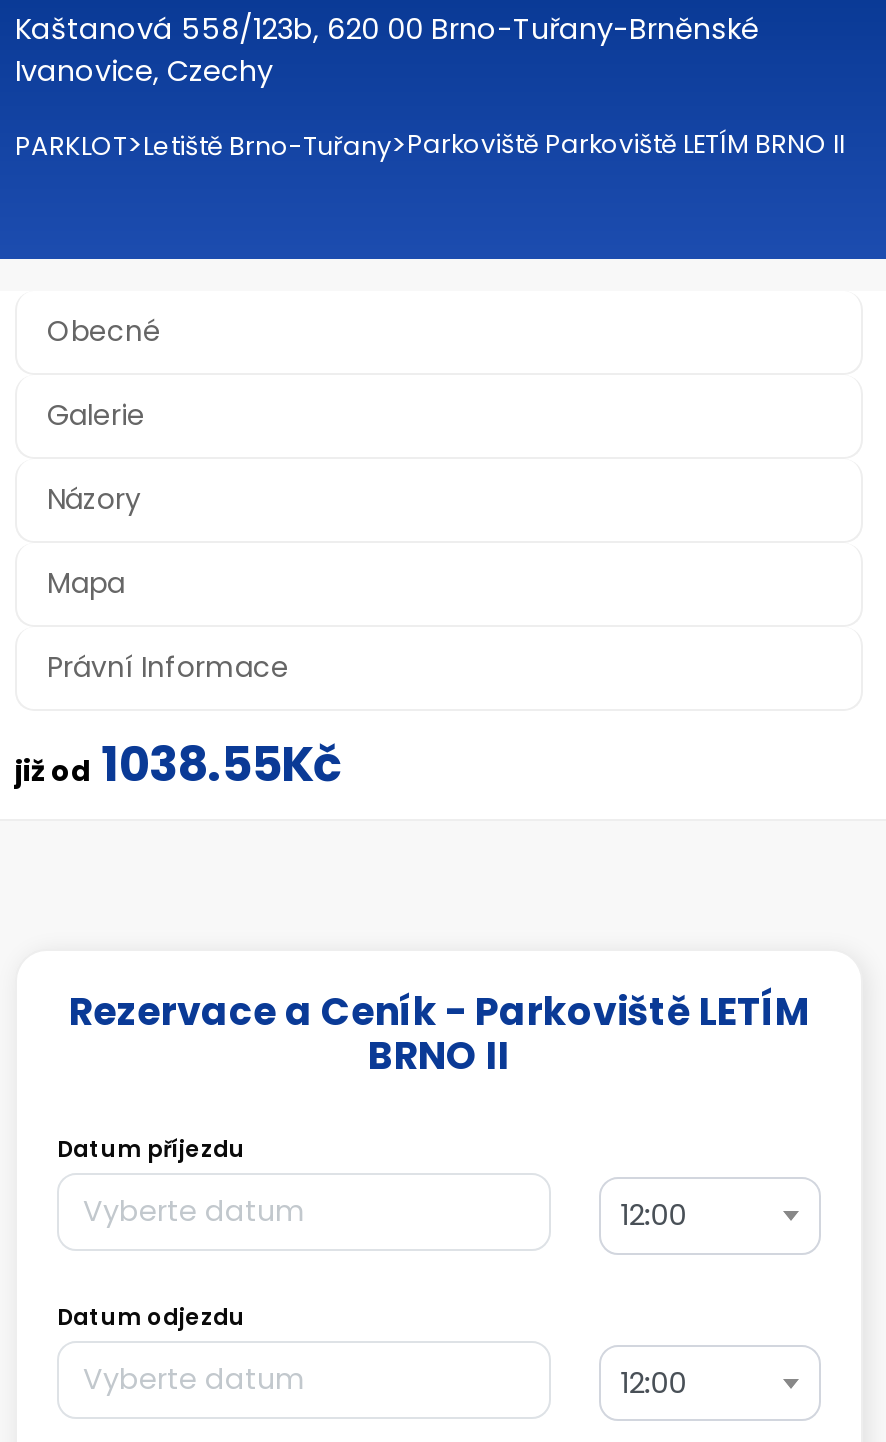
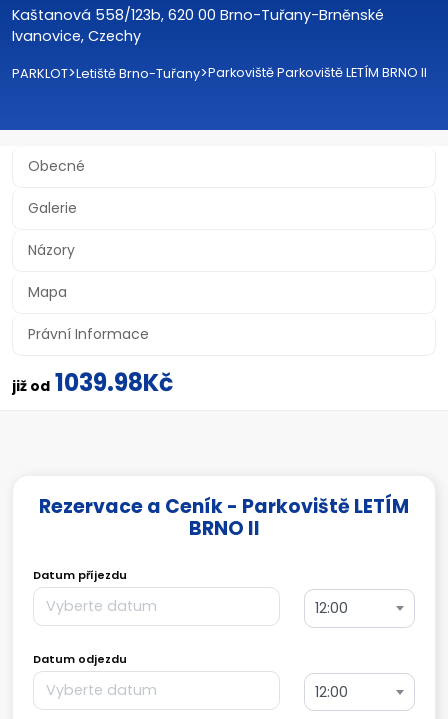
[15,731,341,797] již od 1038.55Kč -> [12,366,173,399] již od 1039.98Kč

